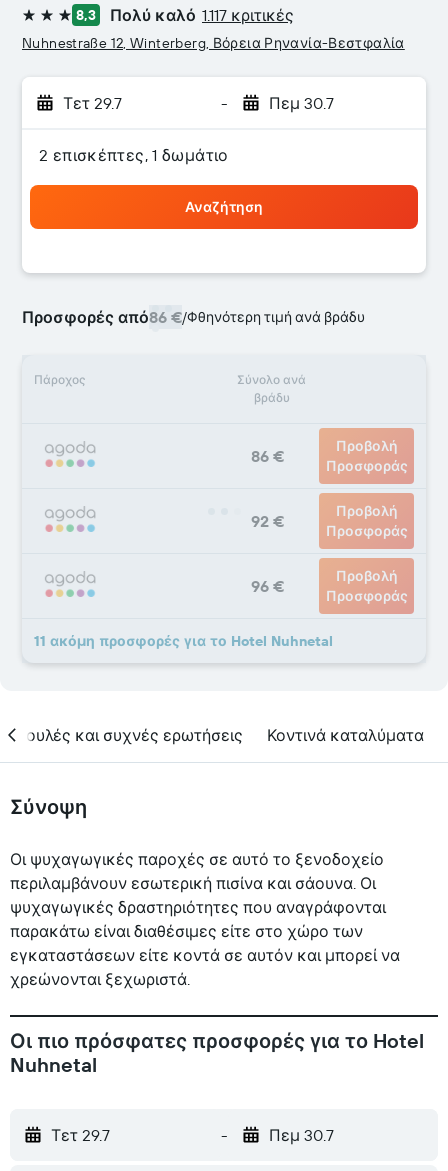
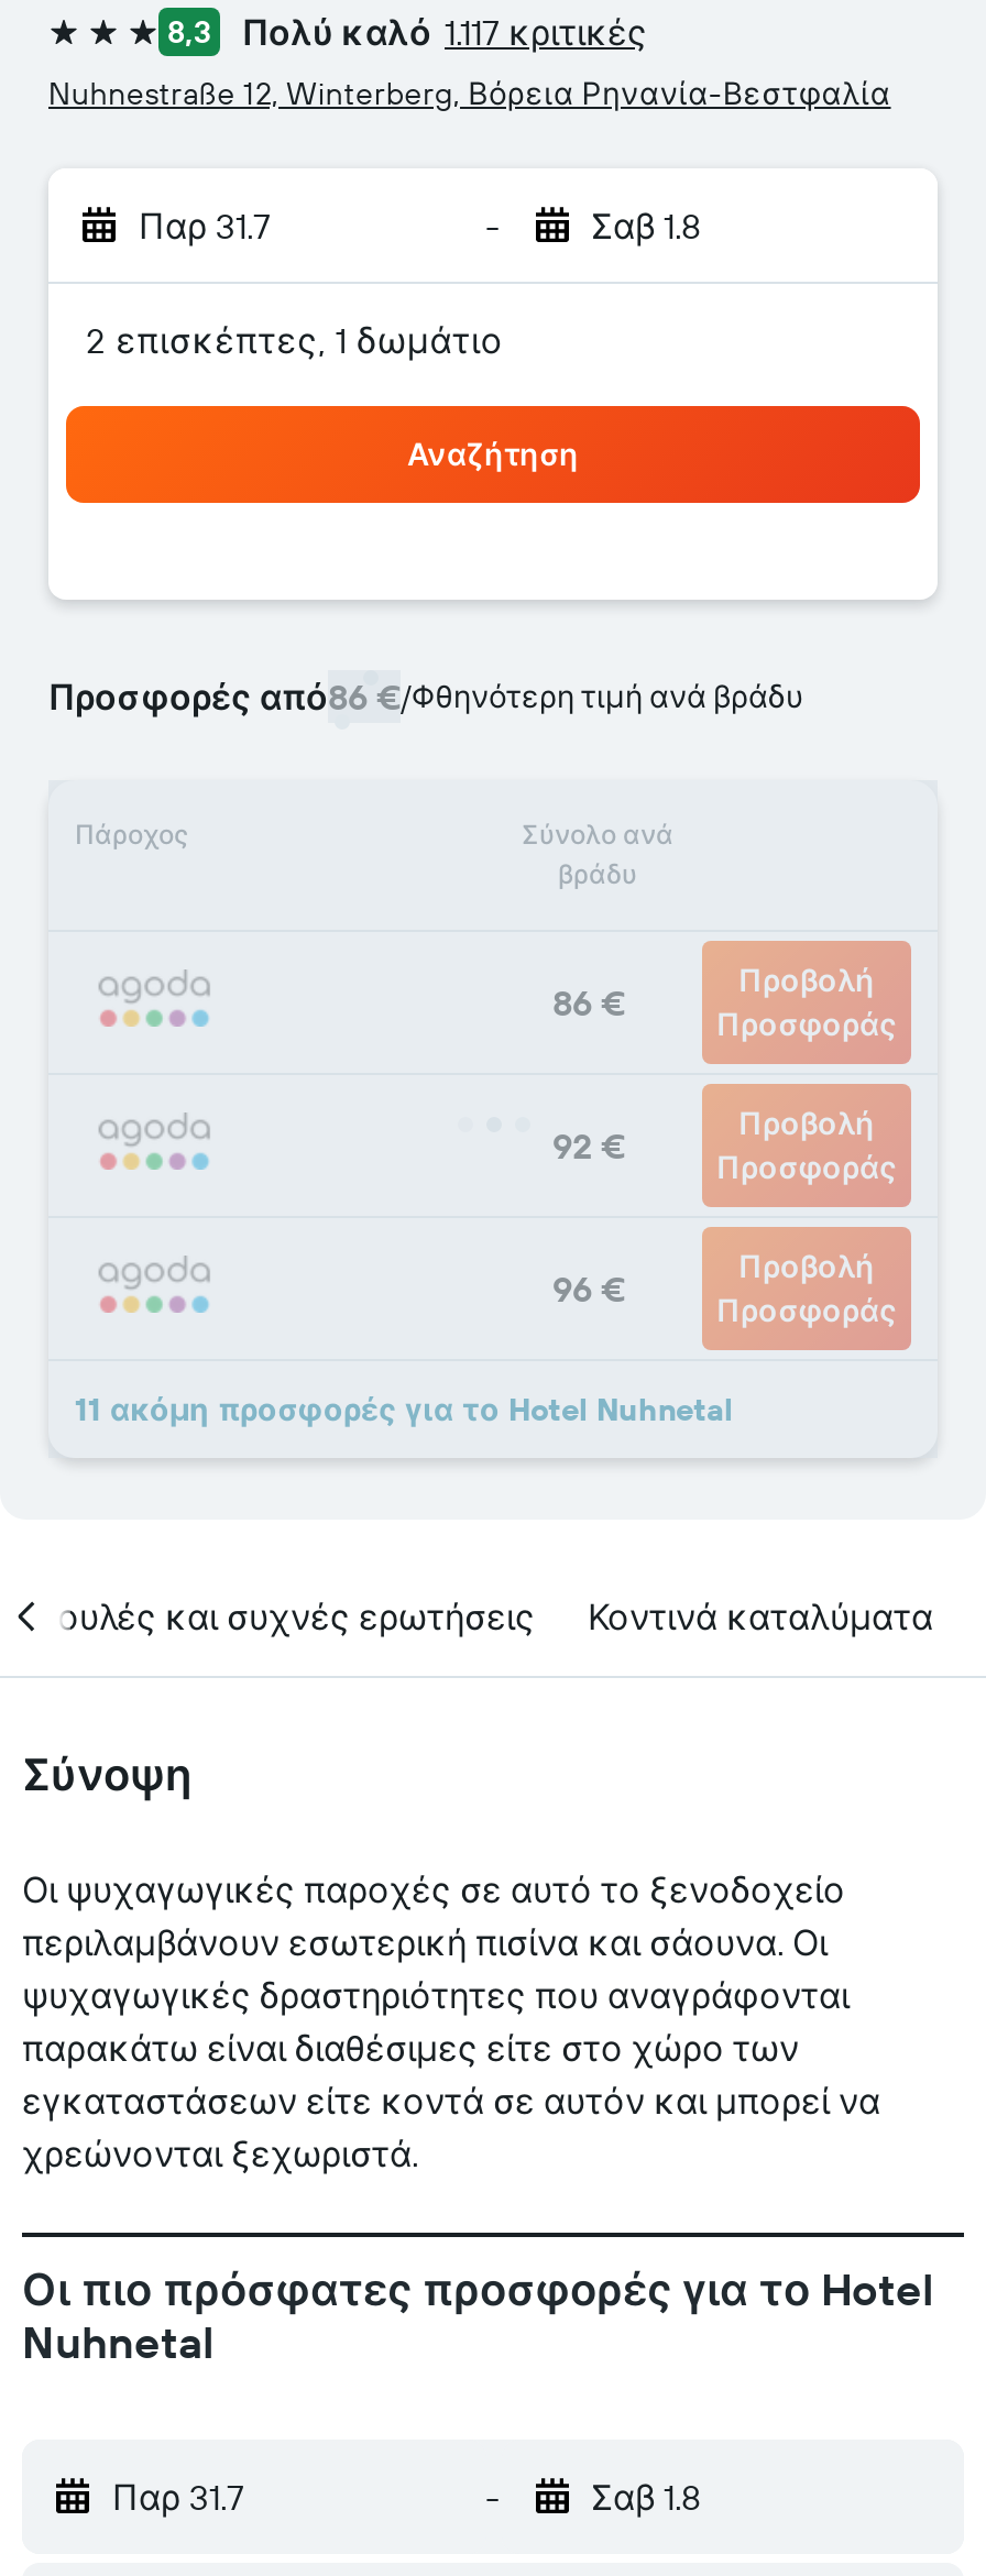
[63,93,122,113] Τετ 29.7 -> [139,204,271,248] Παρ 31.7
[268,93,333,113] Πεμ 30.7 -> [591,204,701,248] Σαβ 1.8
[51,1125,110,1145] Τετ 29.7 -> [112,2475,244,2519] Παρ 31.7
[268,1125,333,1145] Πεμ 30.7 -> [591,2475,701,2519] Σαβ 1.8

